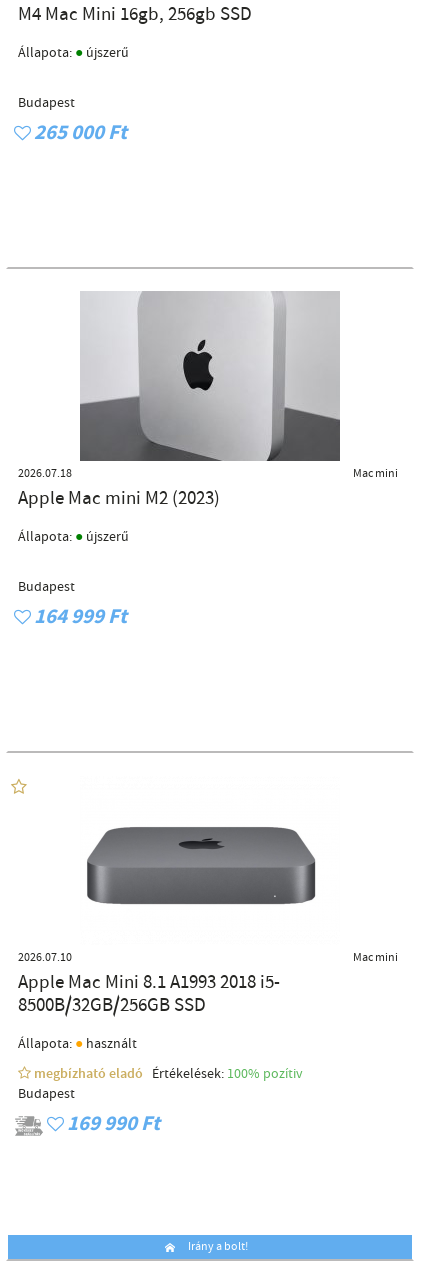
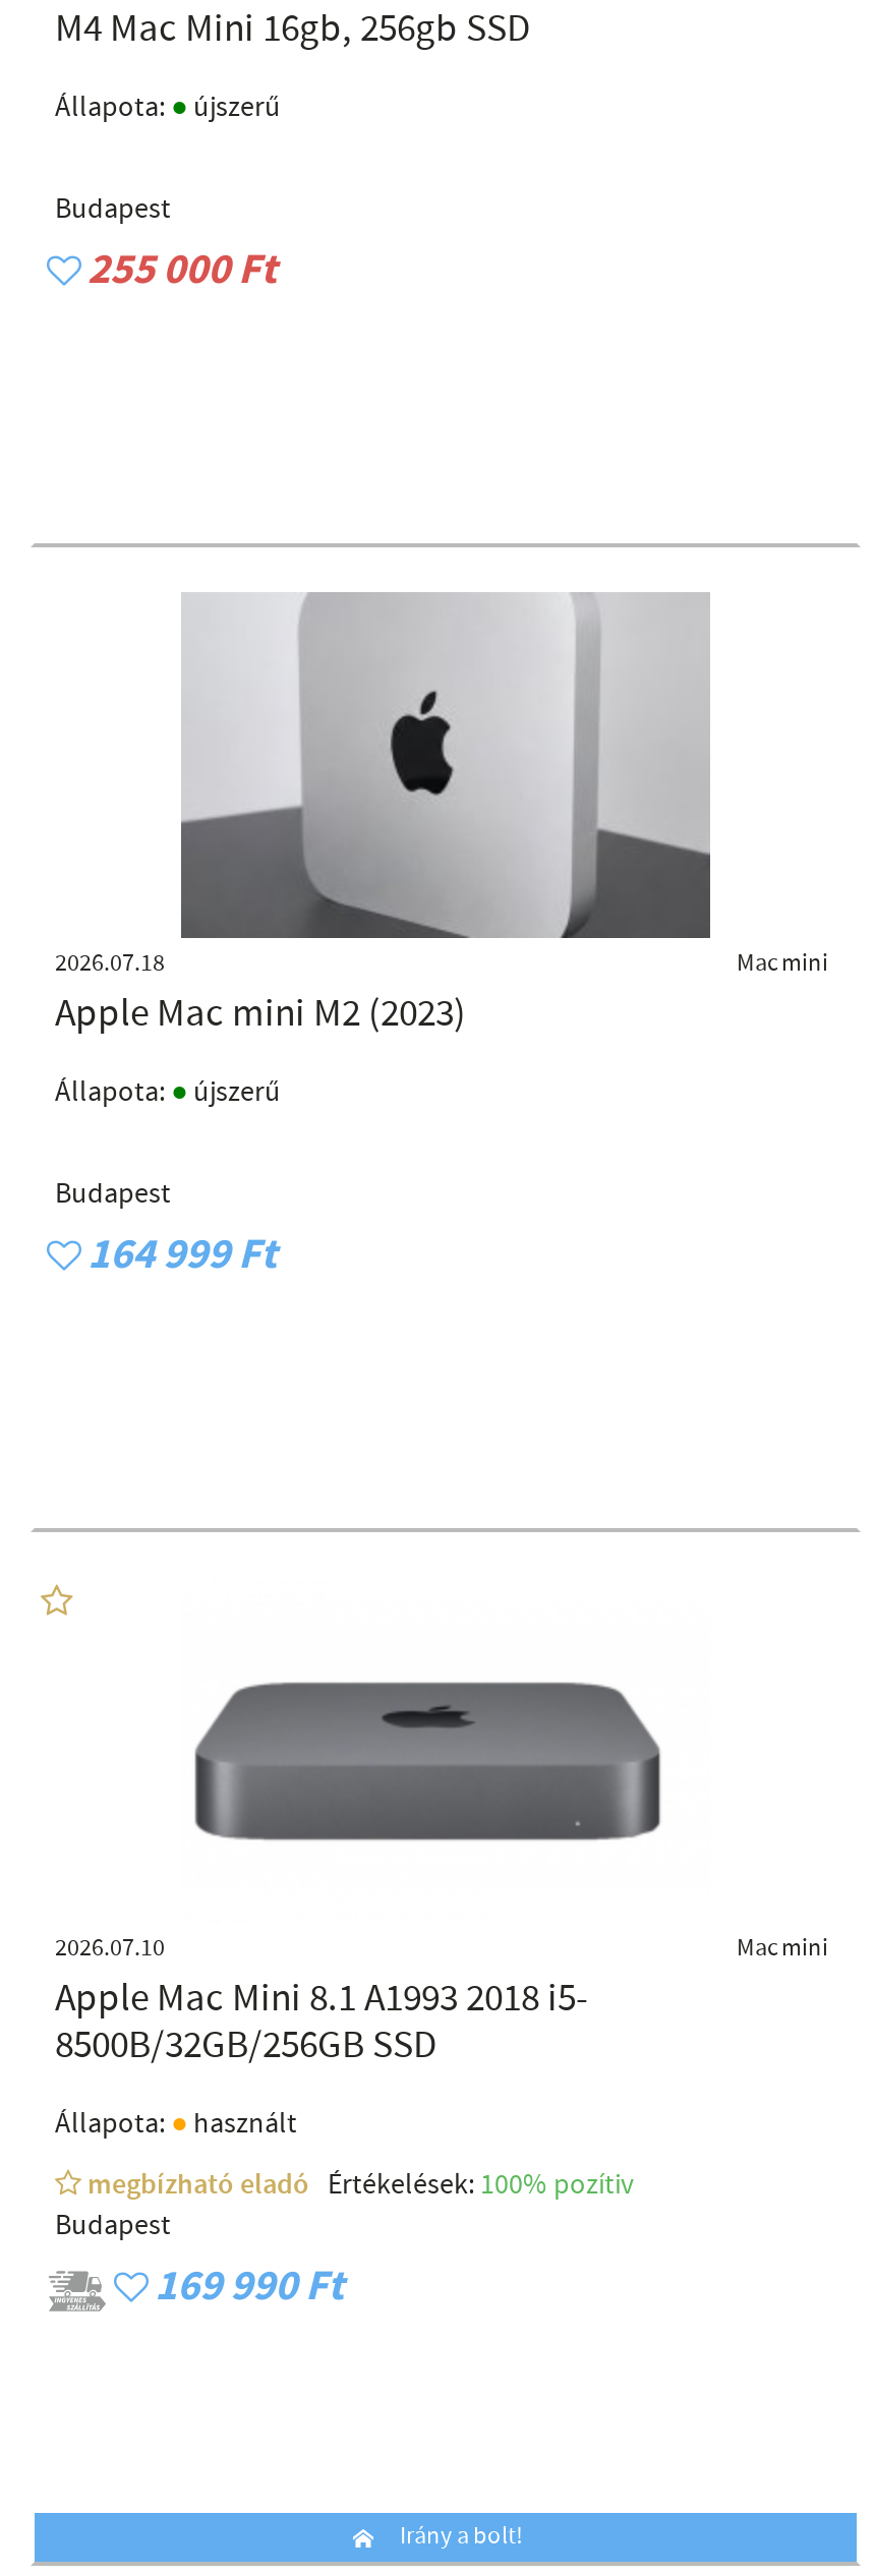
[34,119,127,147] 265 000 Ft -> [87,243,277,300] 255 000 Ft

